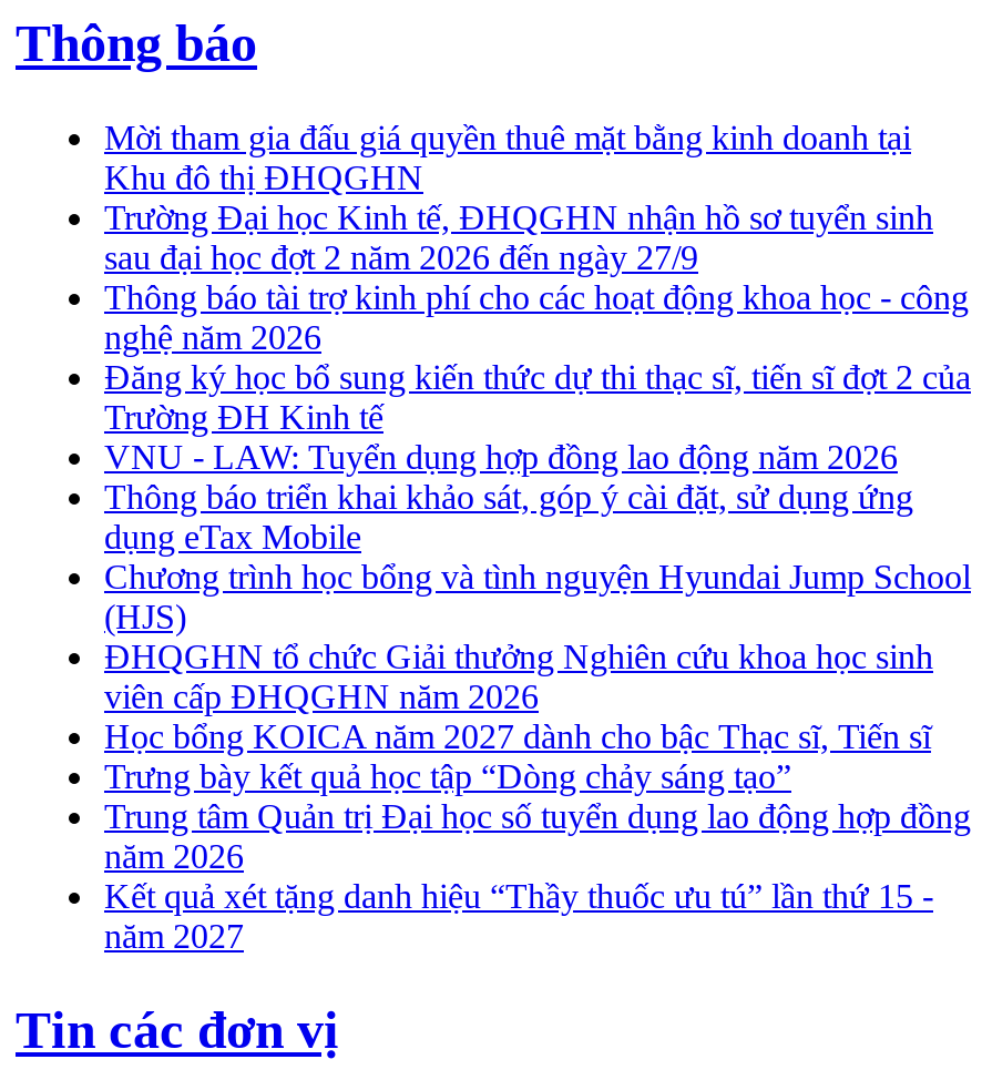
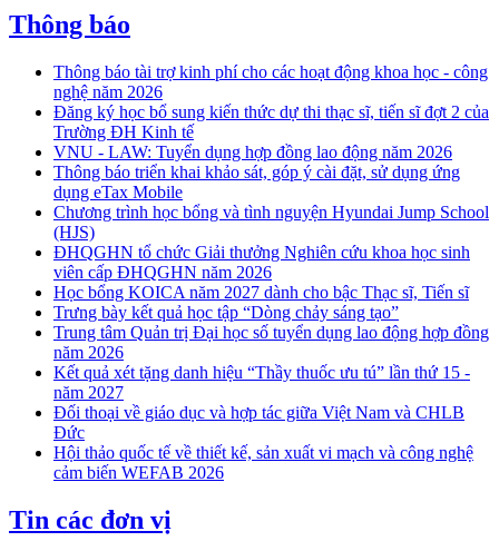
[104,119,933,277] Mời tham gia đấu giá quyền thuê mặt bằng kinh doanh tại | Khu đô thị ĐHQGHN | Trường Đại học Kinh tế, ĐHQGHN nhận hồ sơ tuyển sinh | sau đại học đợt 2 năm 2026 đến ngày 27/9 -> none
moved [104,279,971,955] -> [53,63,489,402]: Thông báo tài trợ kinh phí cho các hoạt động khoa học - công | nghệ năm 2026 | Đăng ký học bổ sung kiến thức dự thi thạc sĩ, tiến sĩ đợt 2 của | ... | Kết quả xét tặng danh hiệu “Thầy thuốc ưu tú” lần thứ 15 - | năm 2027
none -> [53,403,473,482] Đối thoại về giáo dục và hợp tác giữa Việt Nam và CHLB | Đức | Hội thảo quốc tế về thiết kế, sản xuất vi mạch và công nghệ | cảm biến WEFAB 2026

